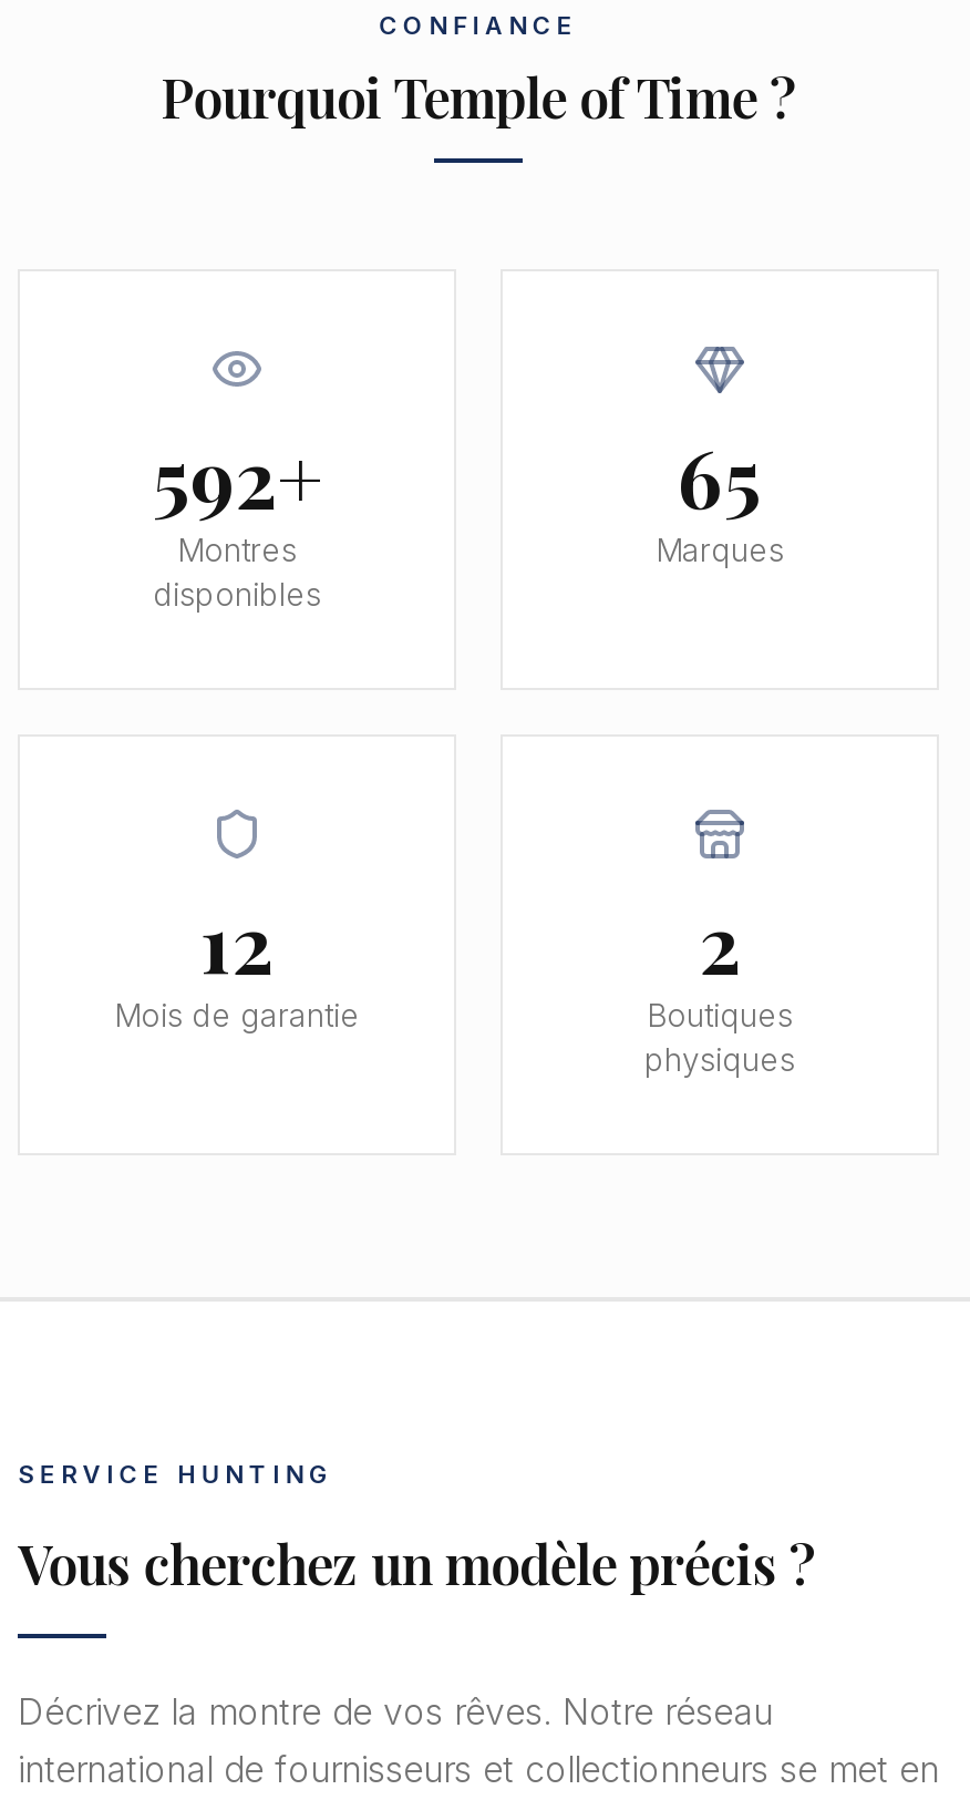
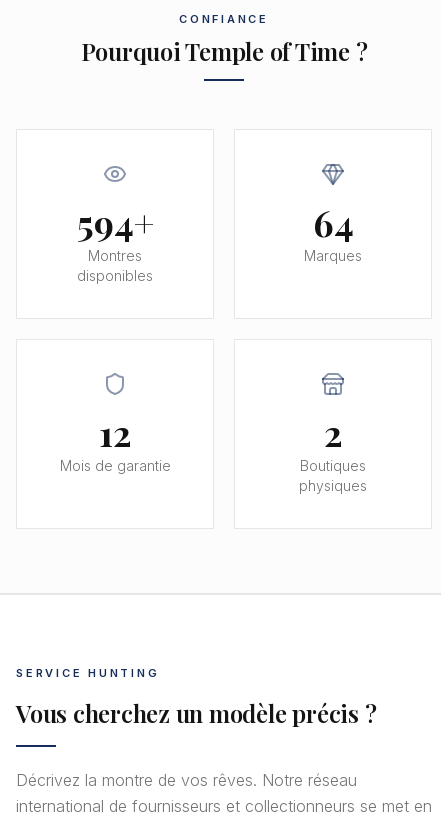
[153,422,321,528] 592+ -> [76,198,153,246] 594+
[678,422,762,528] 65 -> [312,198,353,246] 64

